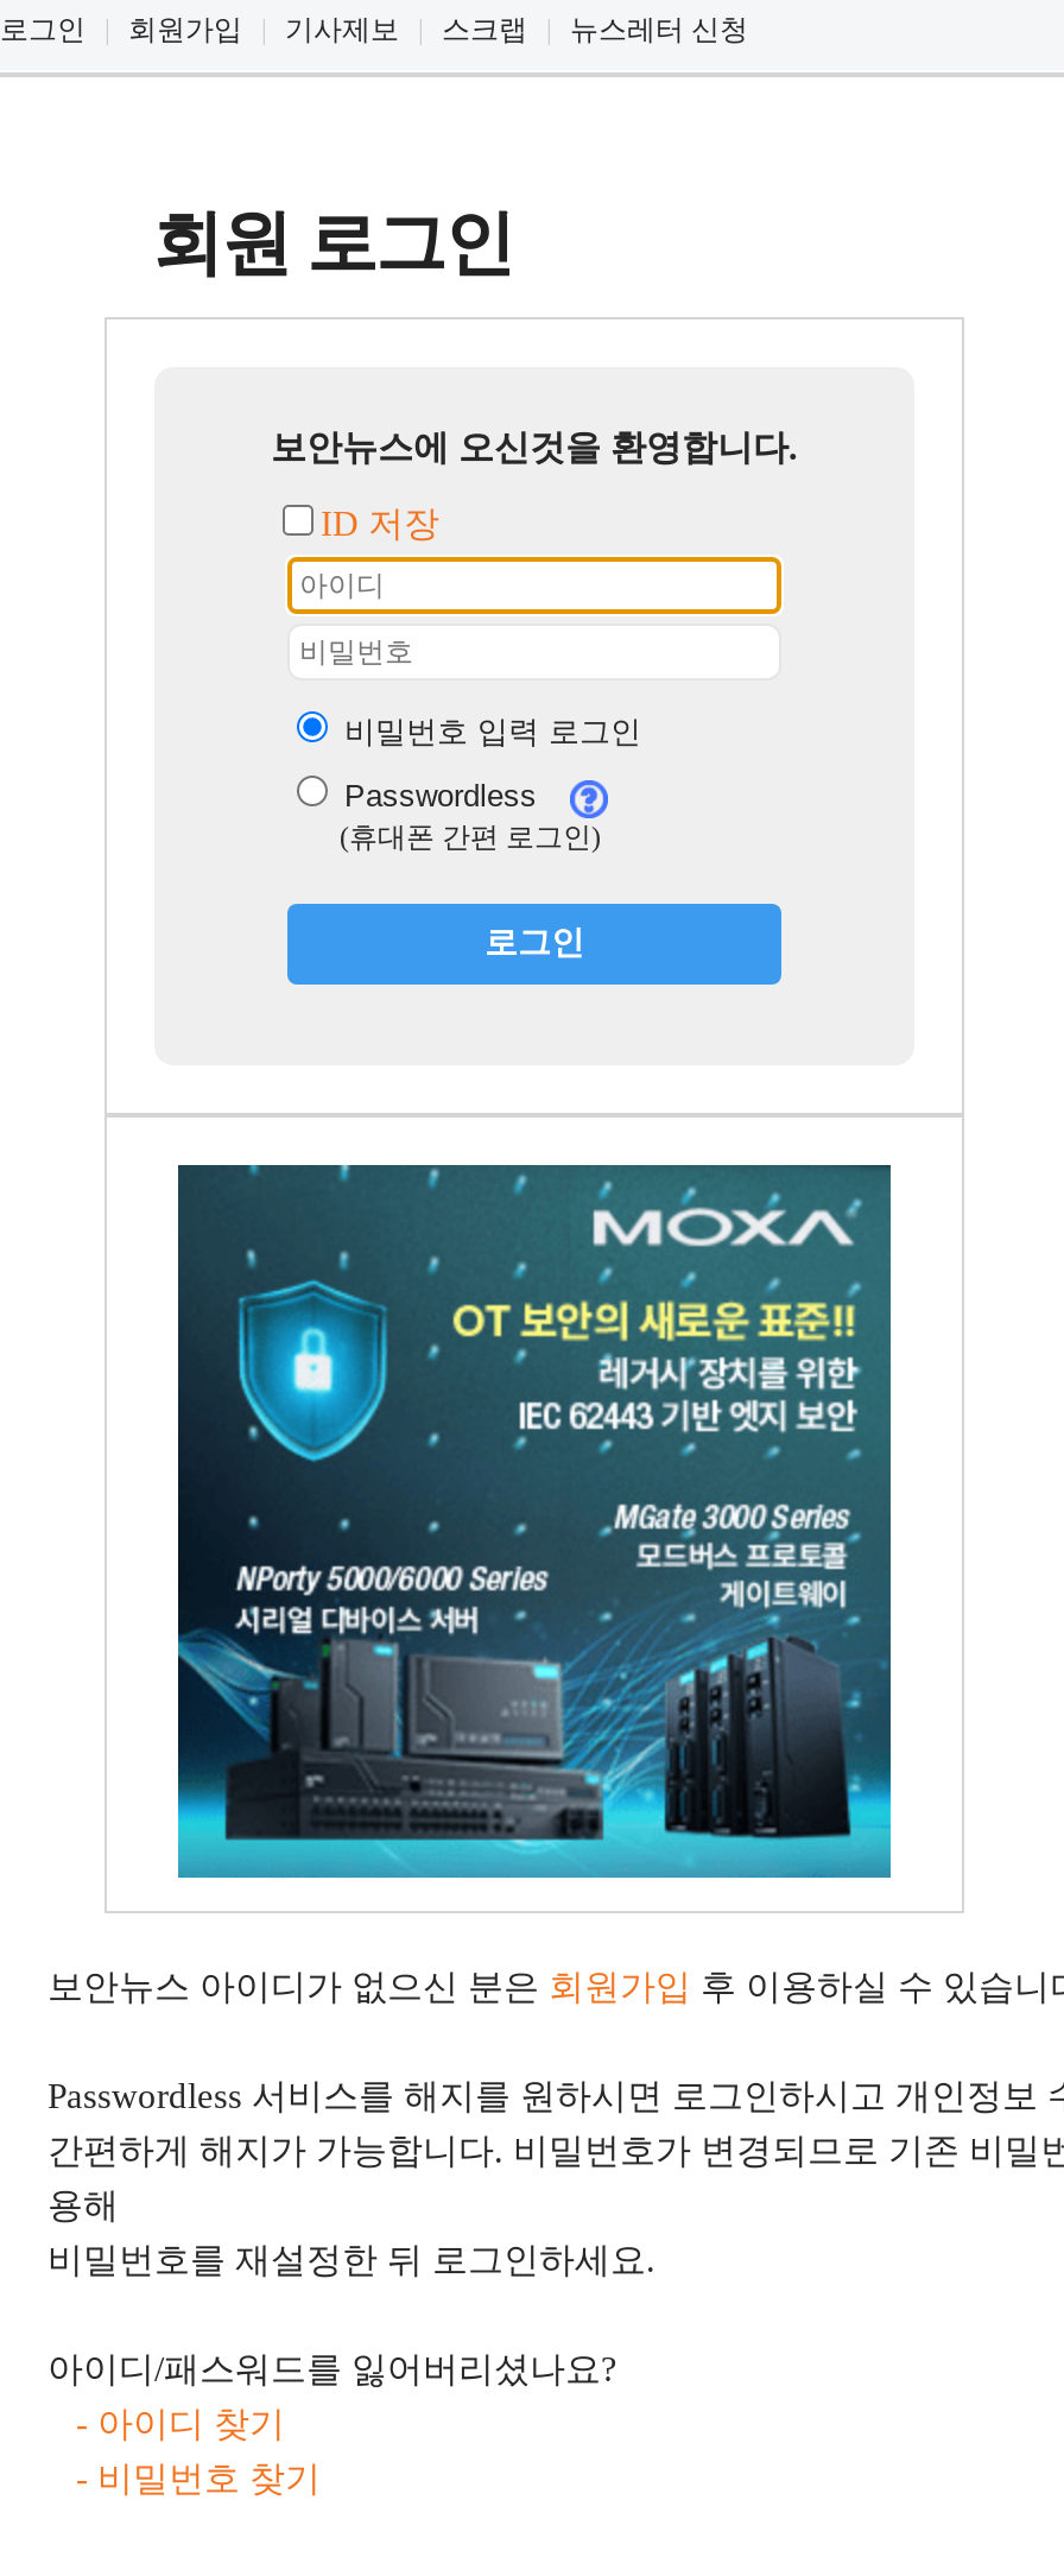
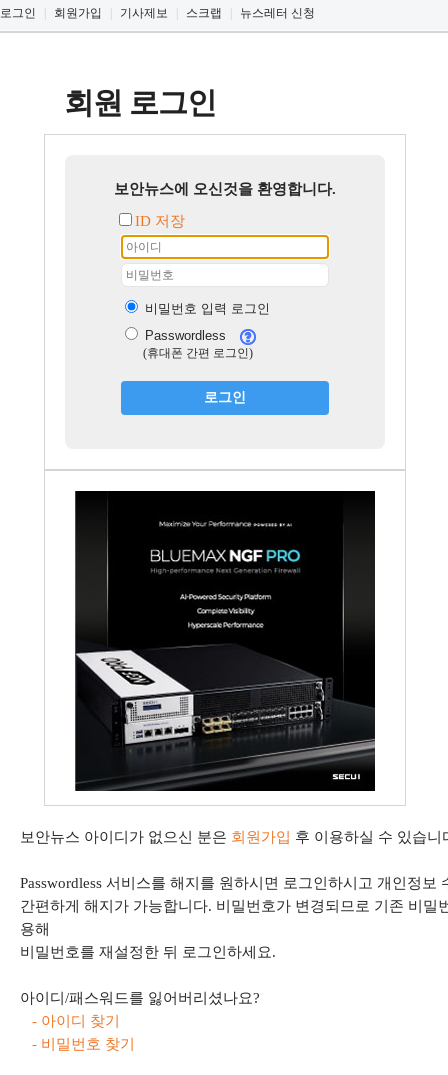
[176,1163,893,1880] [image] -> [74,490,376,792] [image]

